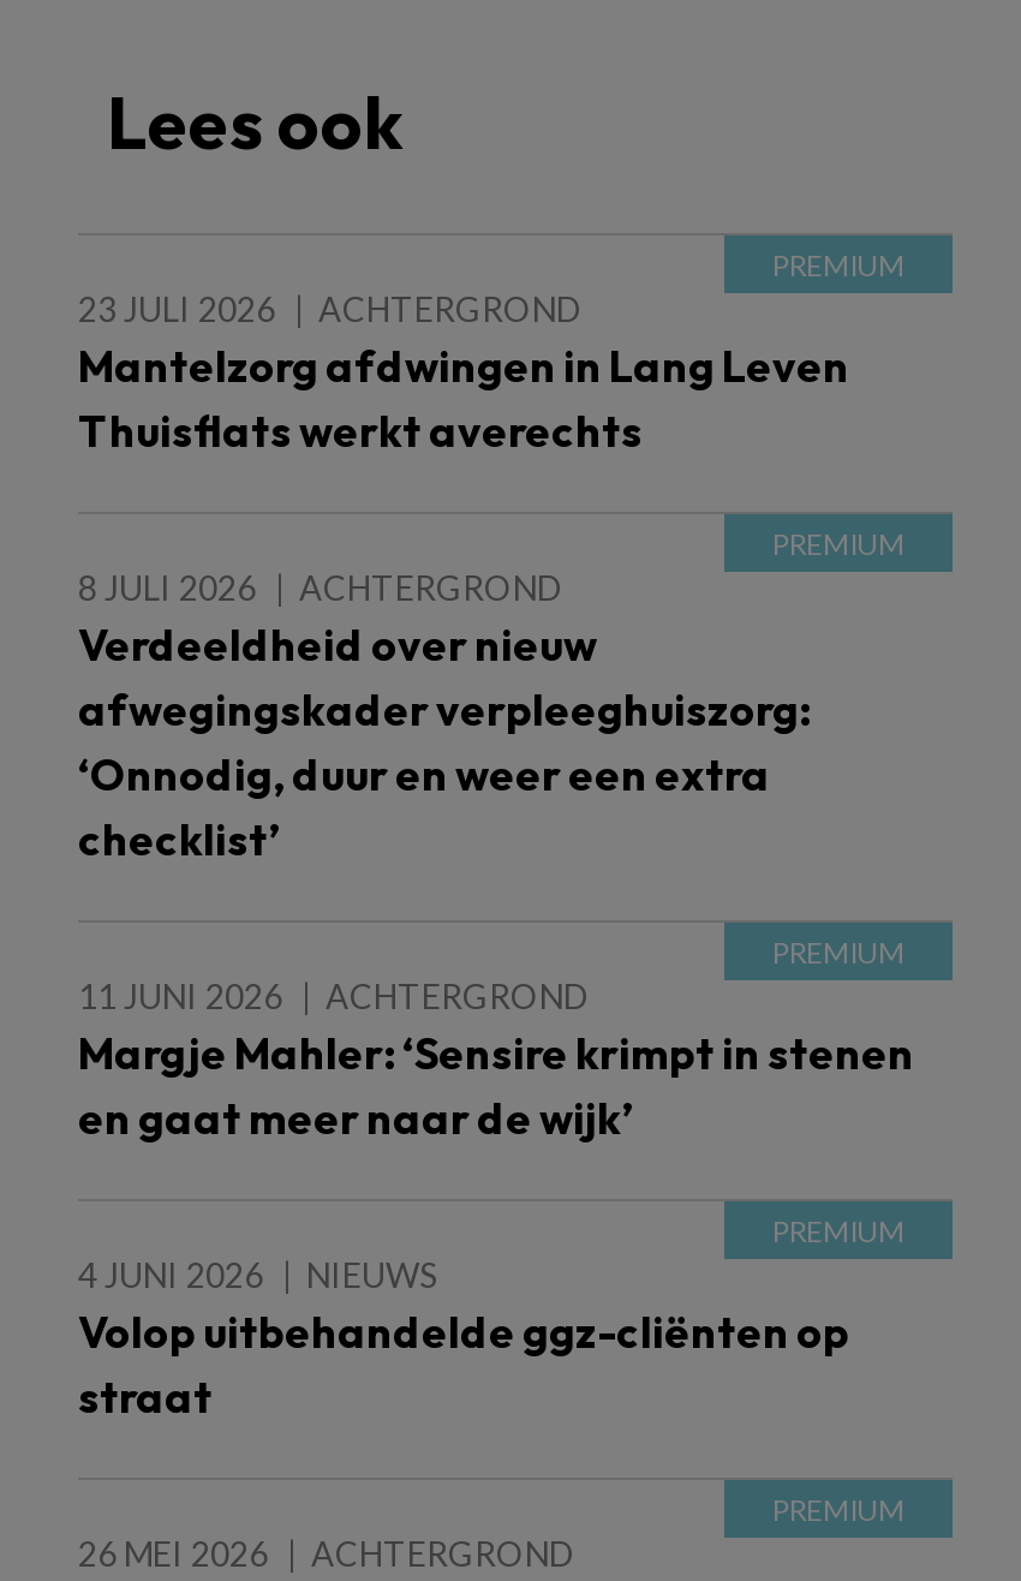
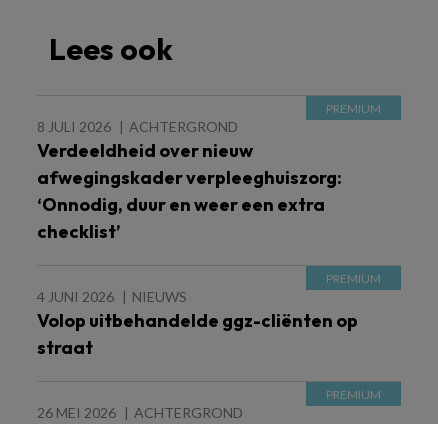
[78,288,849,459] 23 JULI 2026 | ACHTERGROND | Mantelzorg afdwingen in Lang Leven | Thuisflats werkt averechts -> none
[78,976,914,1146] 11 JUNI 2026 | ACHTERGROND | Margje Mahler: ‘Sensire krimpt in stenen | en gaat meer naar de wijk’ -> none

